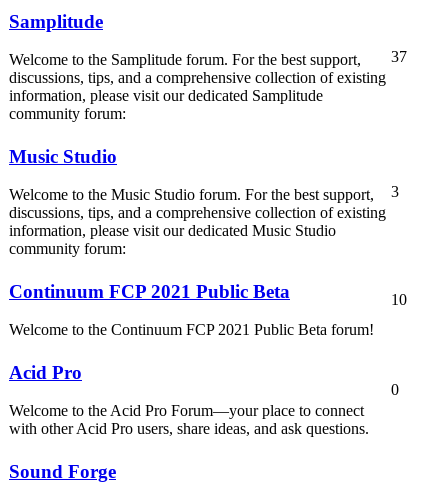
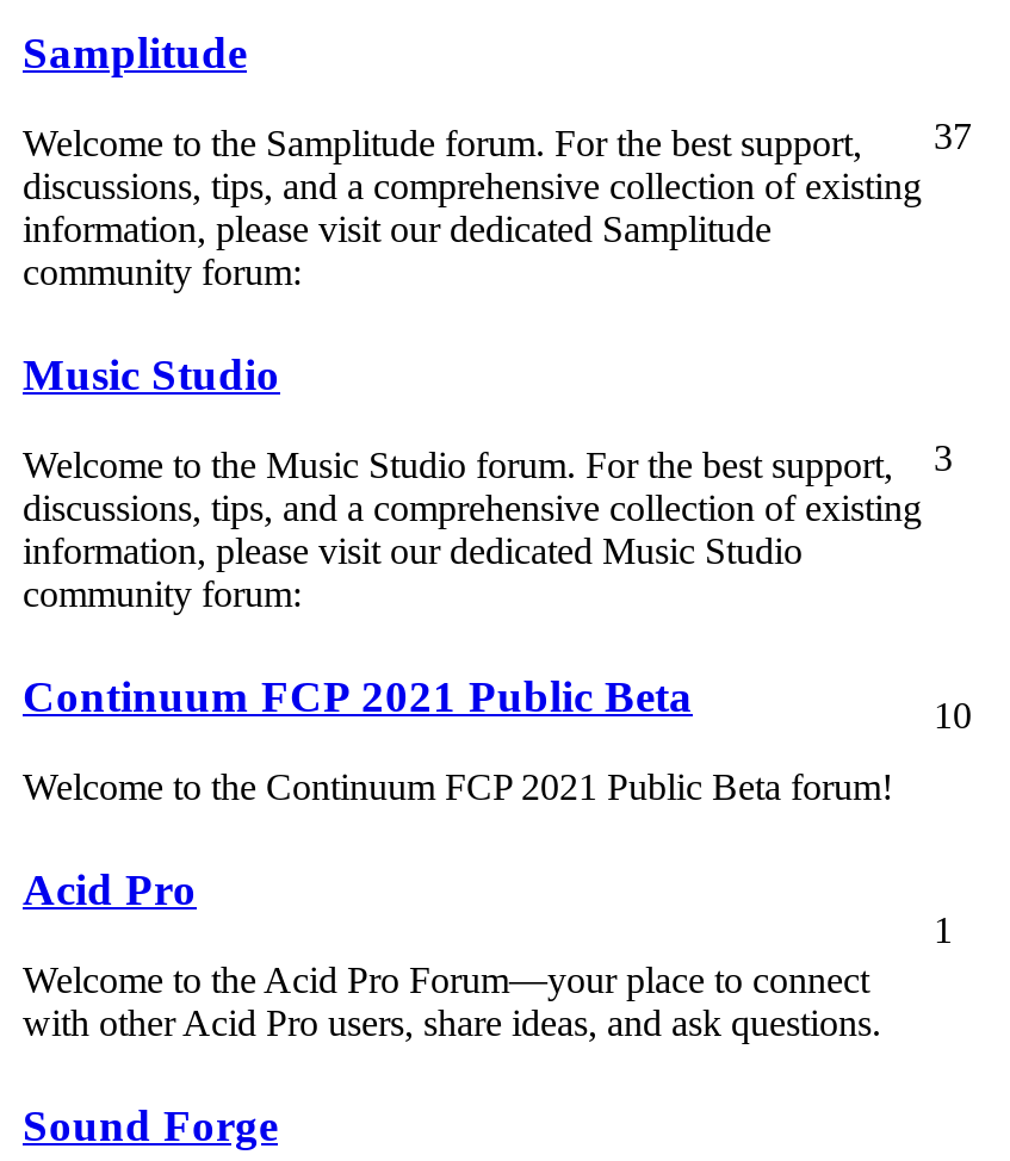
[391,381,399,398] 0 -> [934,909,953,950] 1

